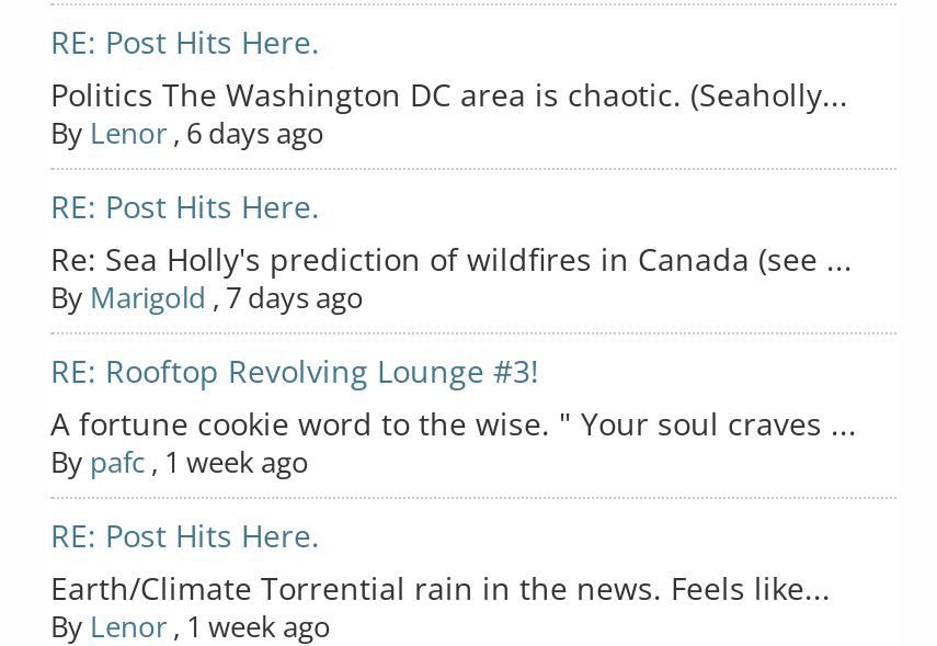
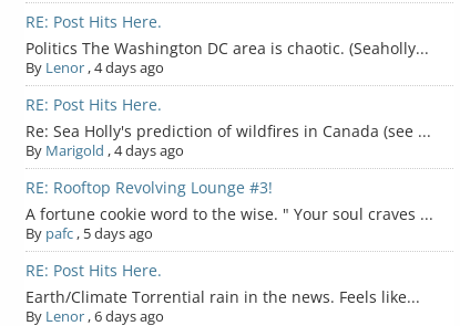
moved [50,113,324,152] -> [25,306,164,326]: By Lenor, 6 days ago
none -> [25,57,164,77] By Lenor, 4 days ago
[50,277,364,317] By Marigold,7 days ago -> [25,140,184,160] By Marigold,4 days ago
[50,442,309,481] By pafc, 1 week ago -> [25,223,153,243] By pafc, 5 days ago
[50,607,331,646] By Lenor, 1 week ago -> none

